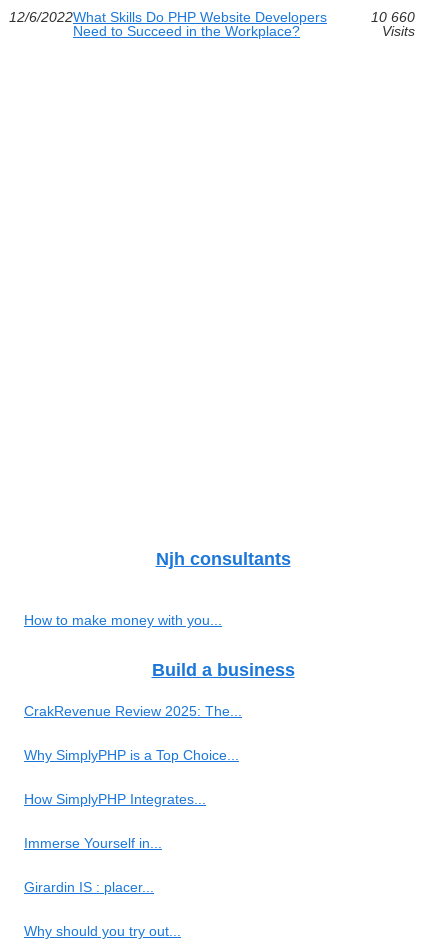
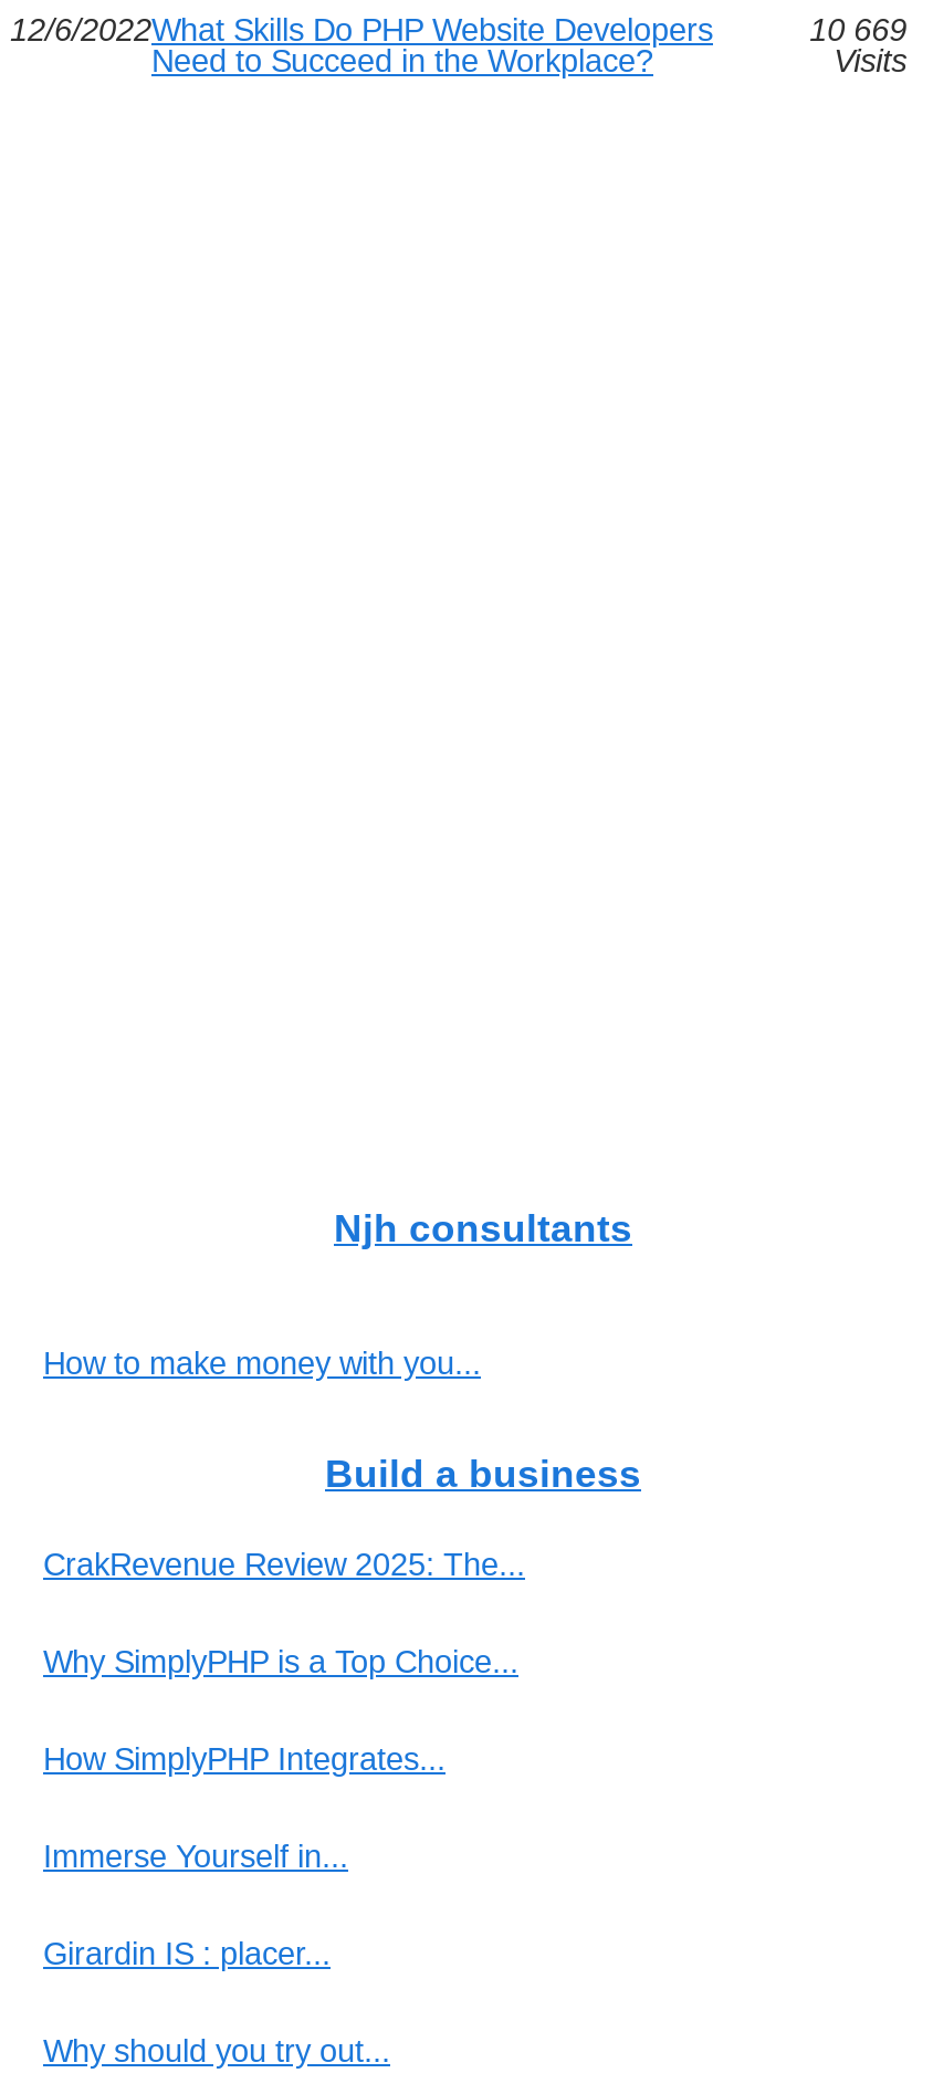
[371,9,415,25] 10 660 -> [809,12,907,47] 10 669

